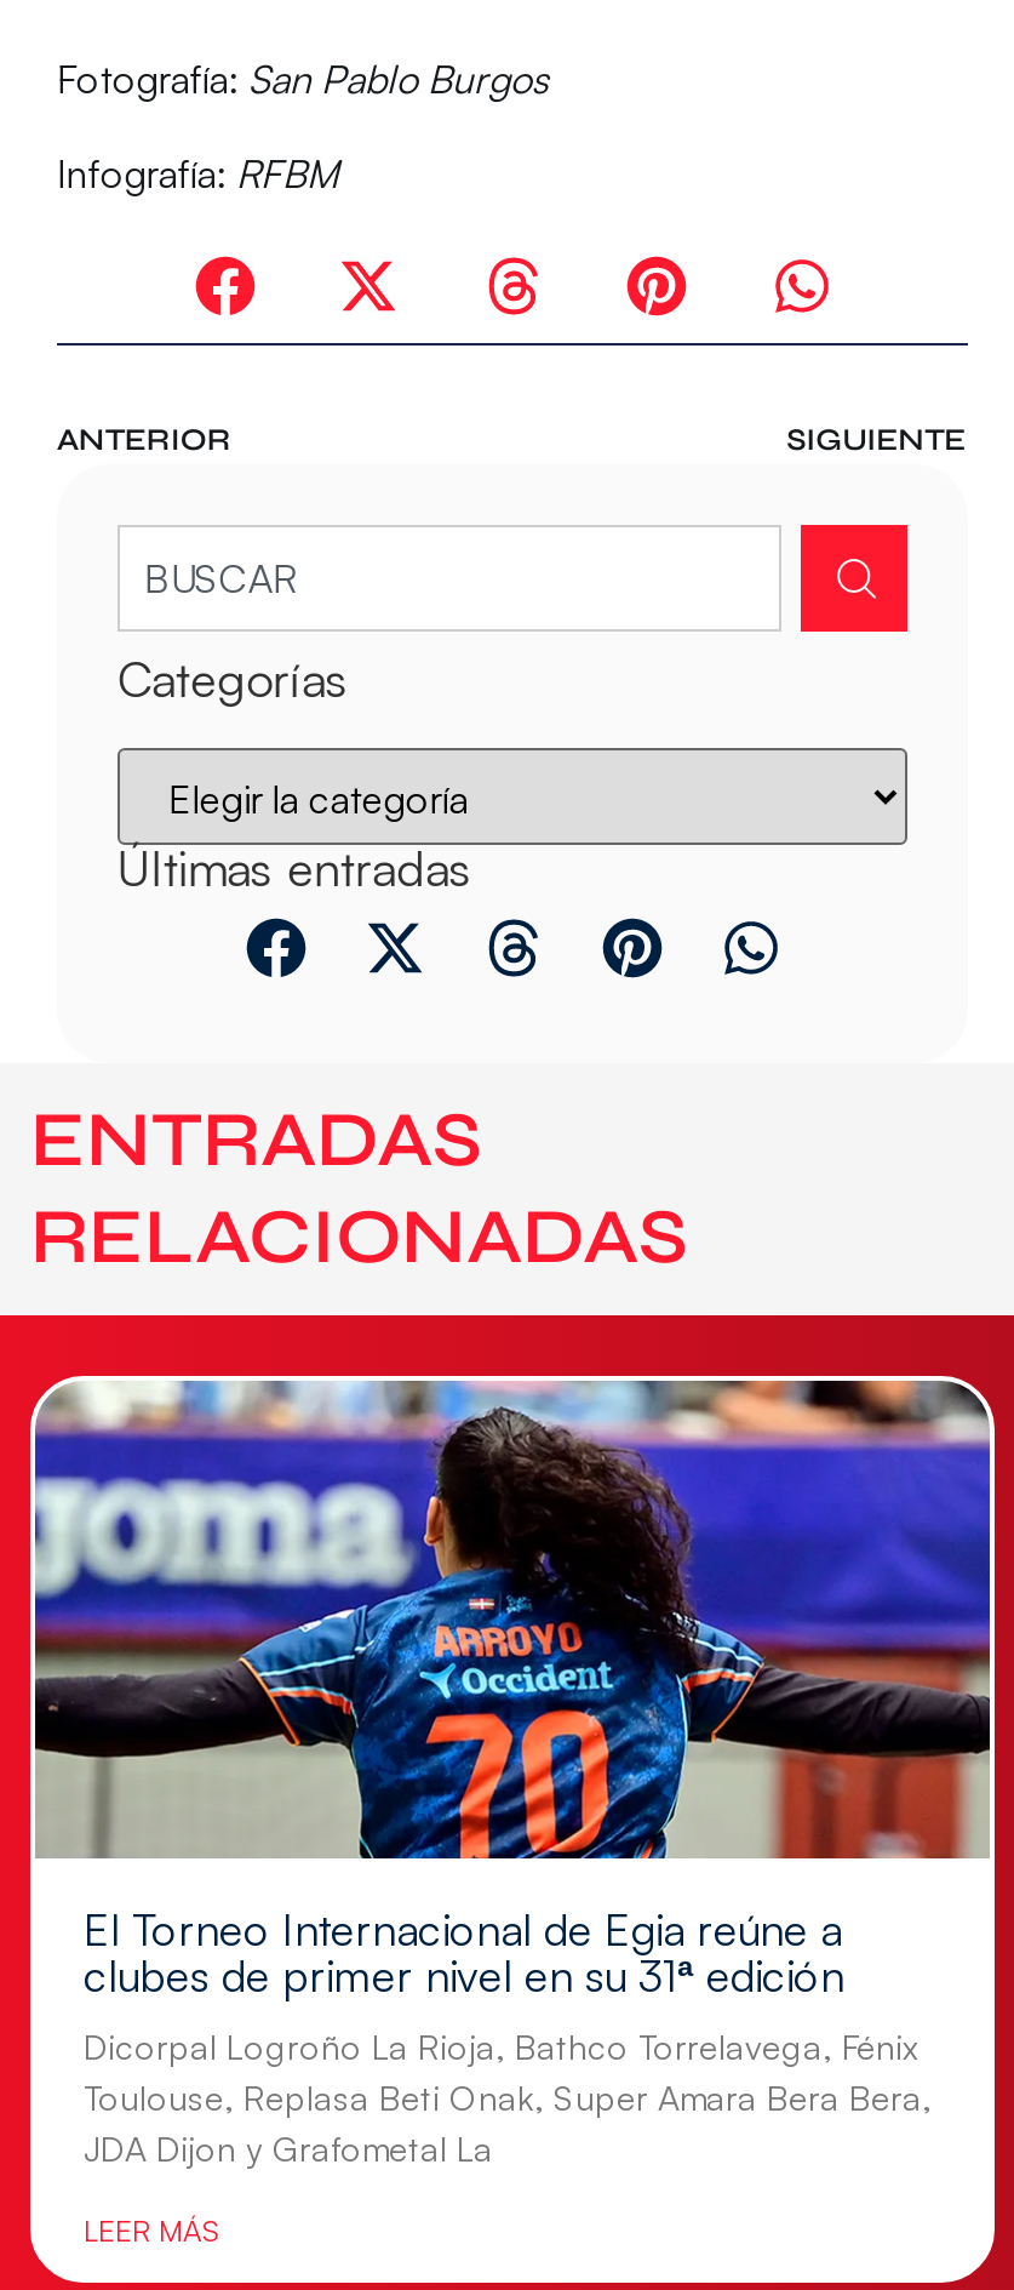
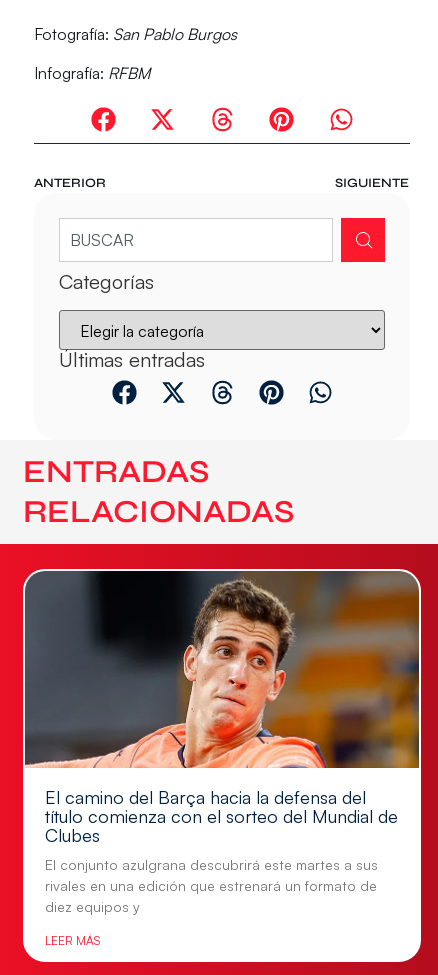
[33,1378,992,2002] [image] | El Torneo Internacional de Egia reúne a | clubes de primer nivel en su 31ª edición -> [25,570,419,846] [image] | El camino del Barça hacia la defensa del | título comienza con el sorteo del Mundial de | Clubes
[84,2026,932,2169] Dicorpal Logroño La Rioja, Bathco Torrelavega, Fénix | Toulouse, Replasa Beti Onak, Super Amara Bera Bera, | JDA Dijon y Grafometal La -> [45,856,378,915] El conjunto azulgrana descubrirá este martes a sus | rivales en una edición que estrenará un formato de | diez equipos y

